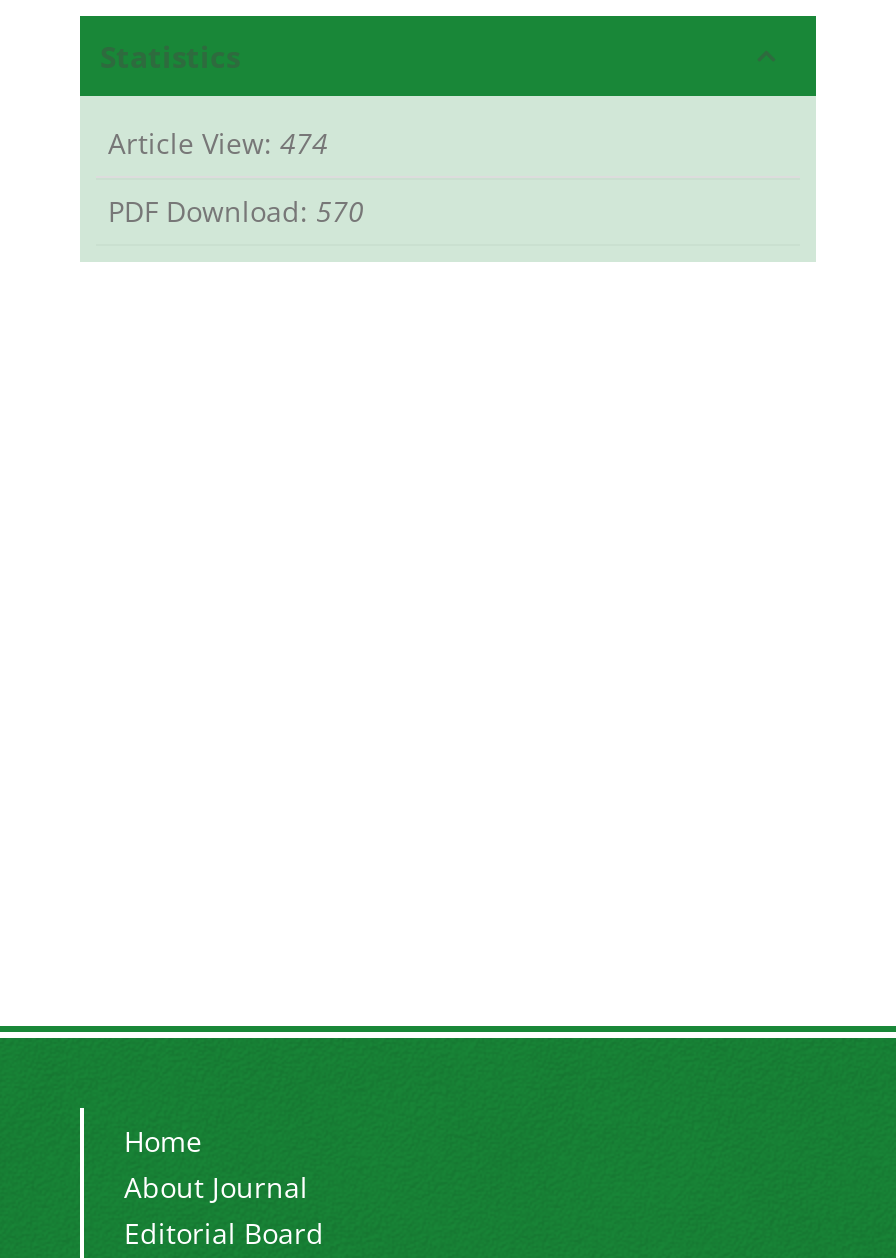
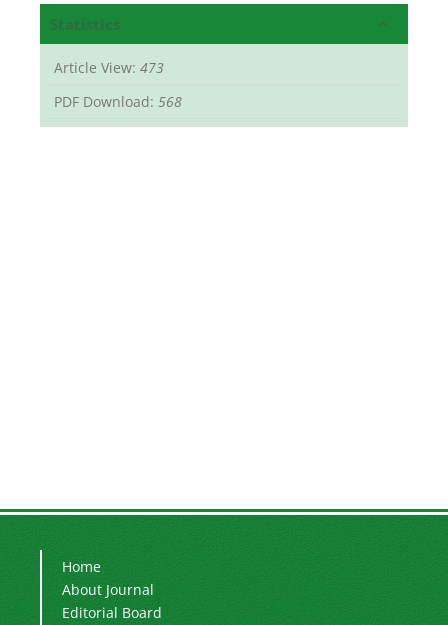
[108,125,328,163] Article View: 474 -> [54,58,164,77] Article View: 473
[108,193,364,231] PDF Download: 570 -> [54,92,182,111] PDF Download: 568

